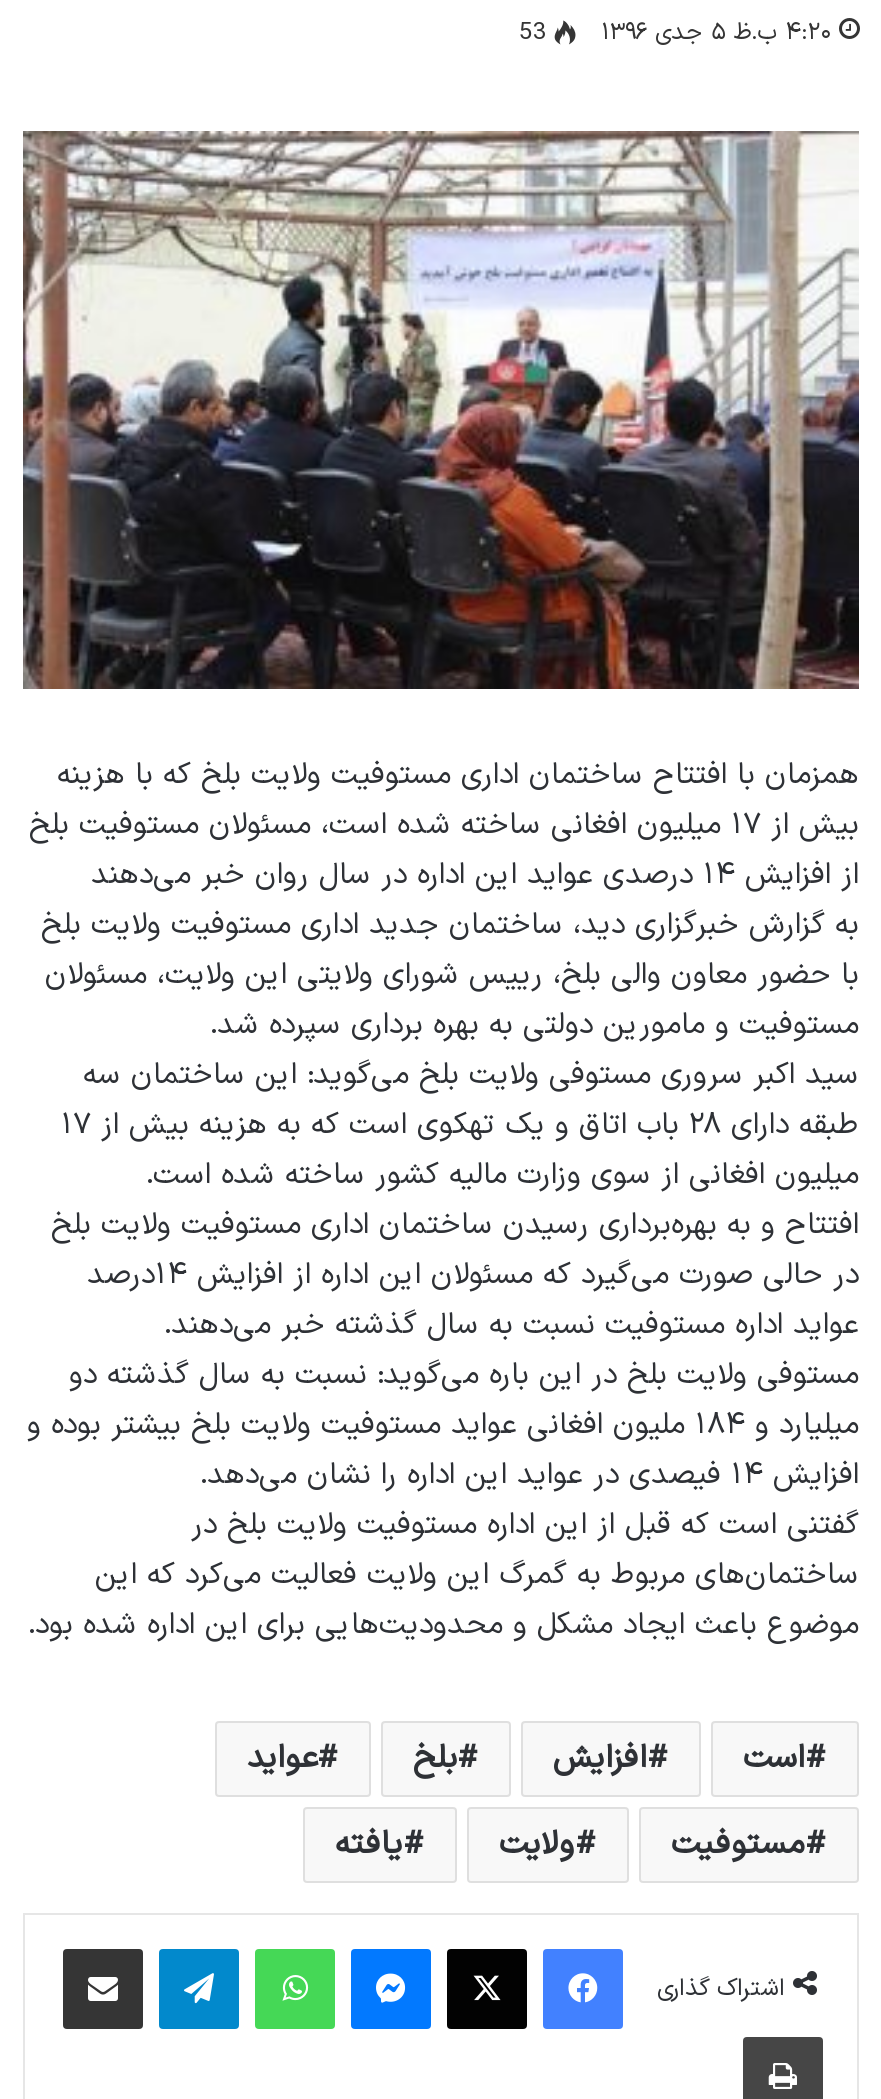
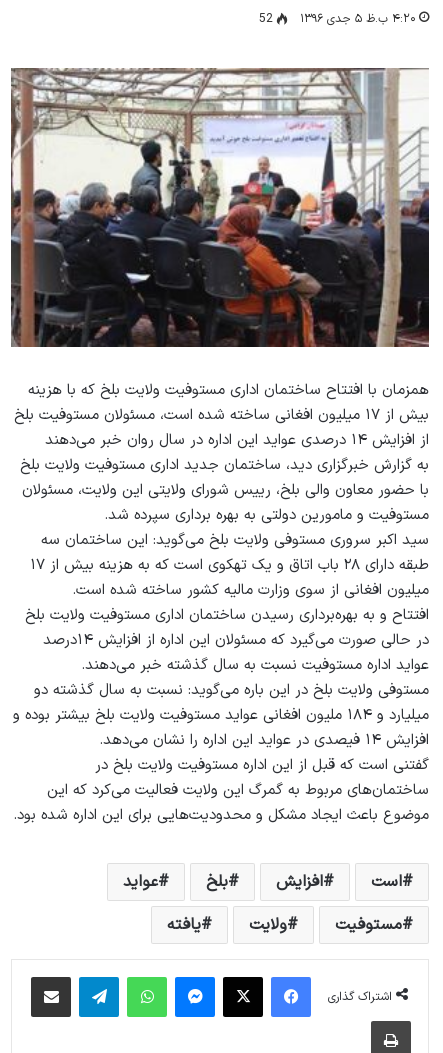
[519,15,547,51] 53 -> [259,10,273,28] 52

